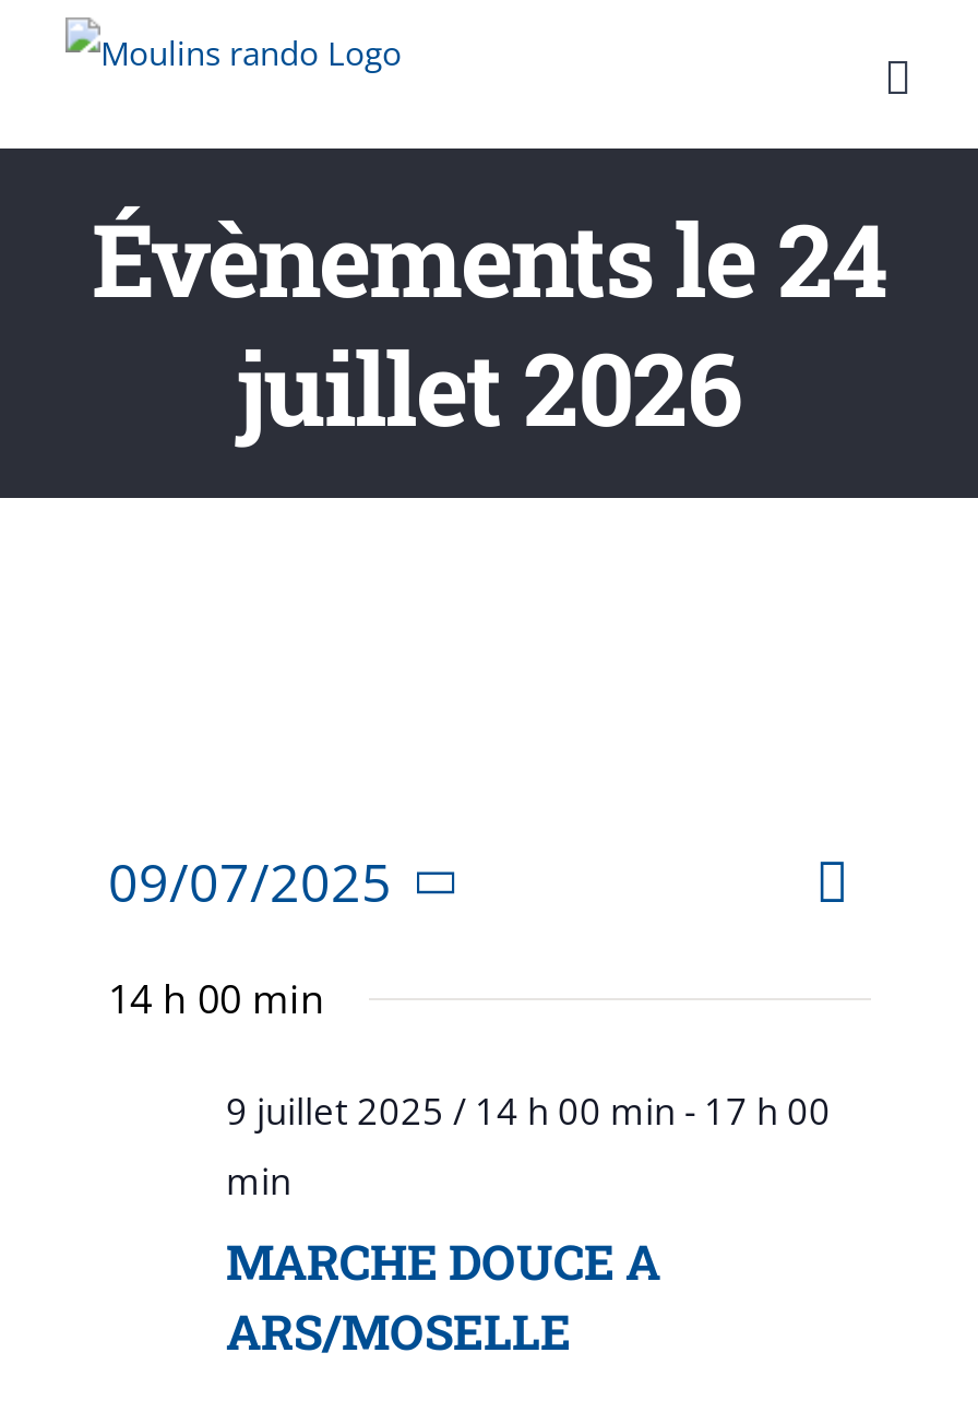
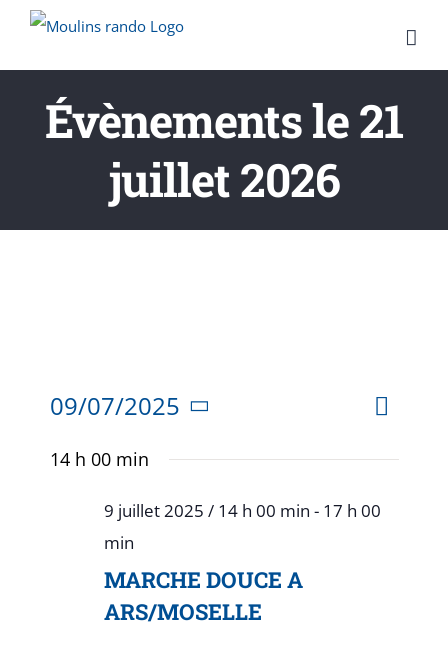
[92,192,886,323] Évènements le 24 -> [45,90,403,150] Évènements le 21

